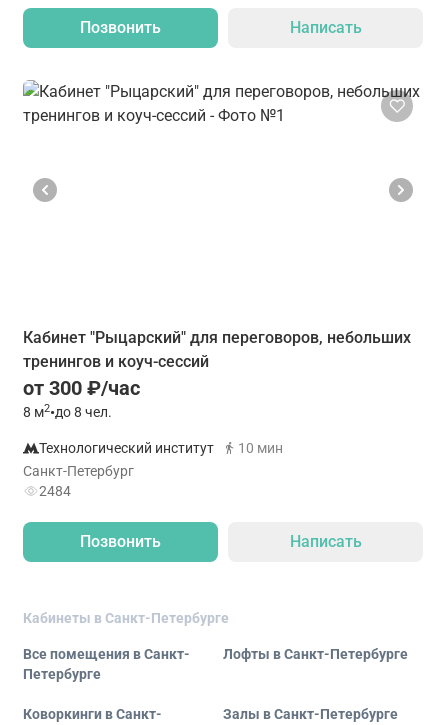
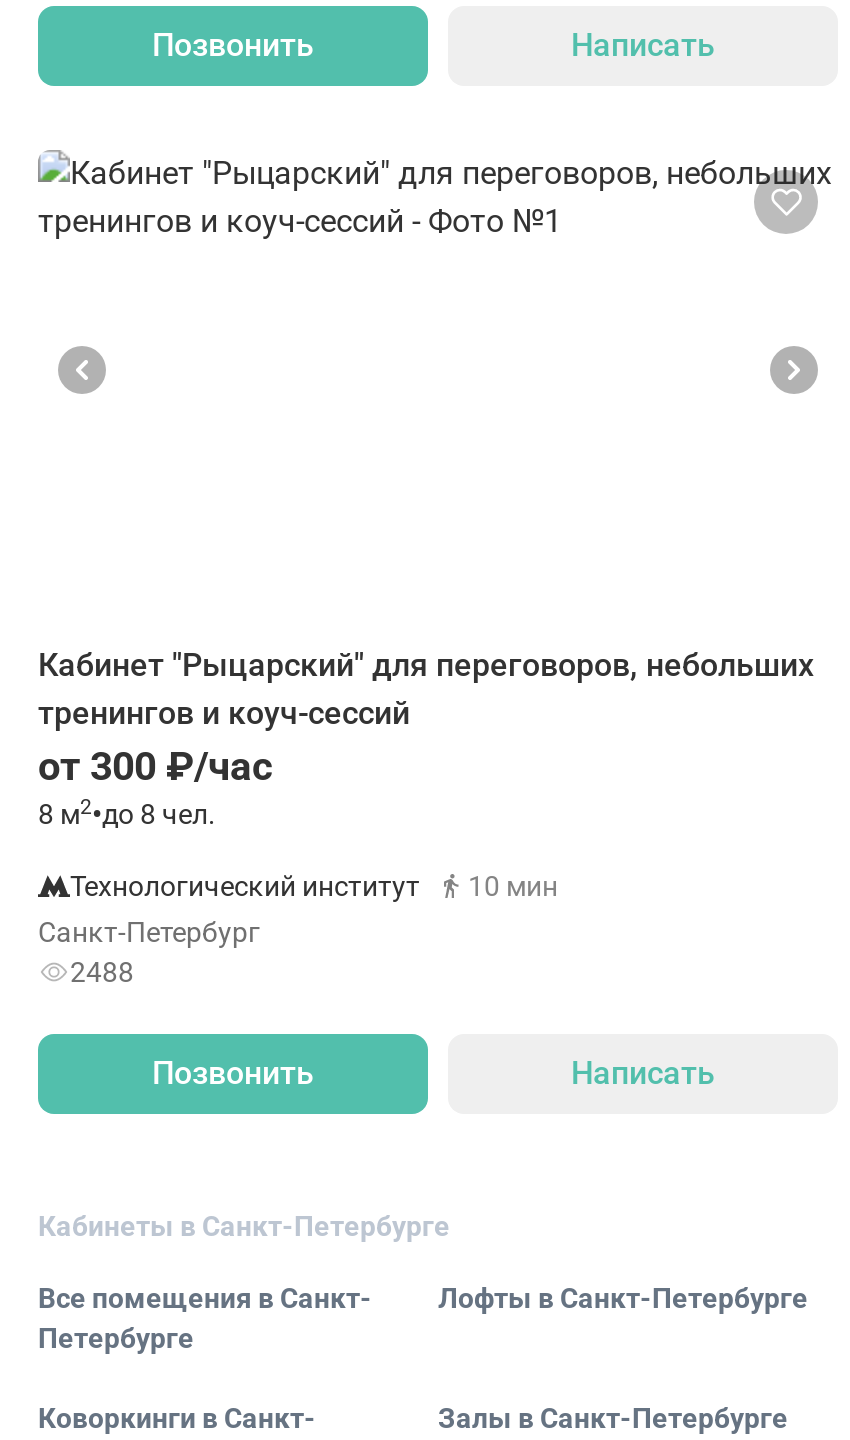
[39,483,71,499] 2484 -> [70,956,134,988] 2488

